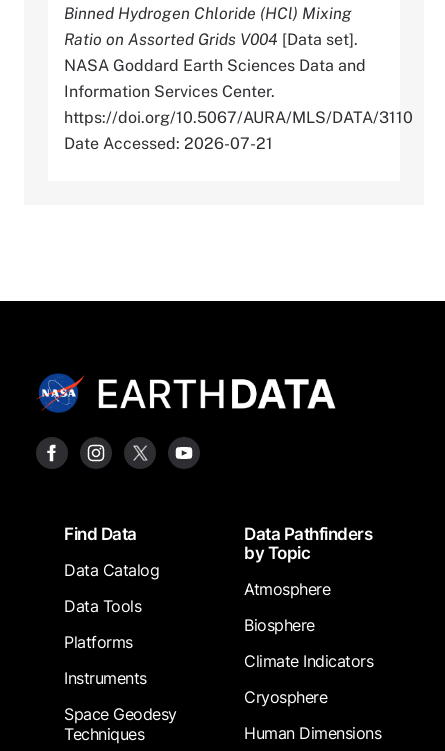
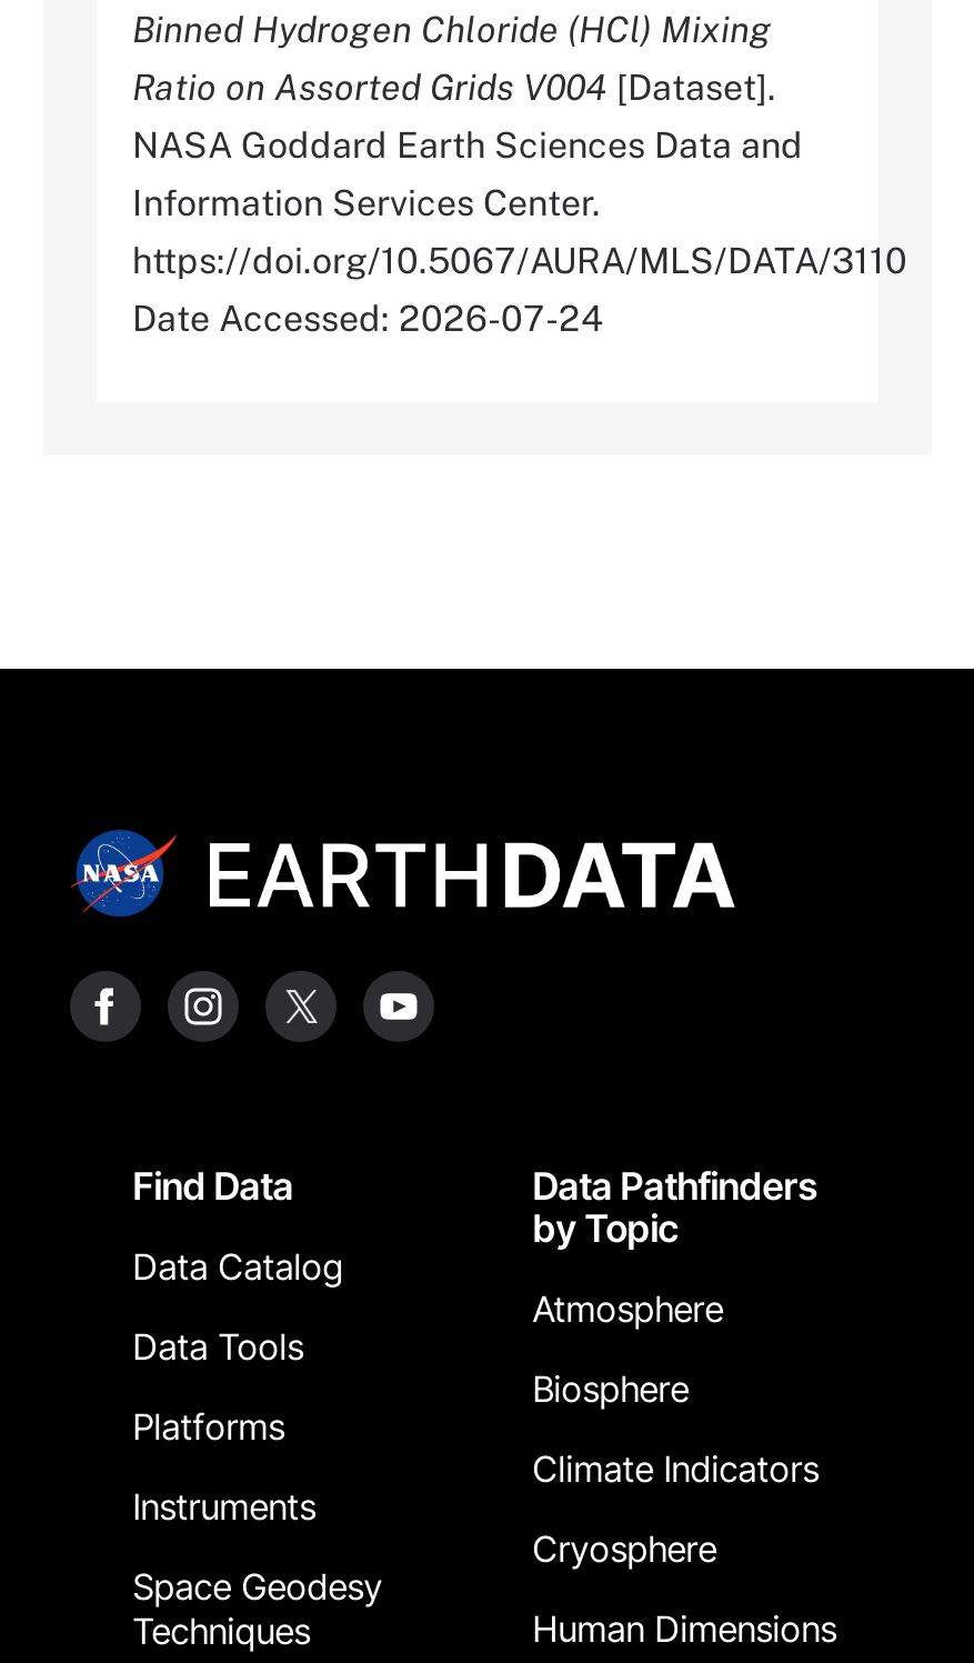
[64,134,273,153] Date Accessed: 2026-07-21 -> [132,298,603,340] Date Accessed: 2026-07-24

